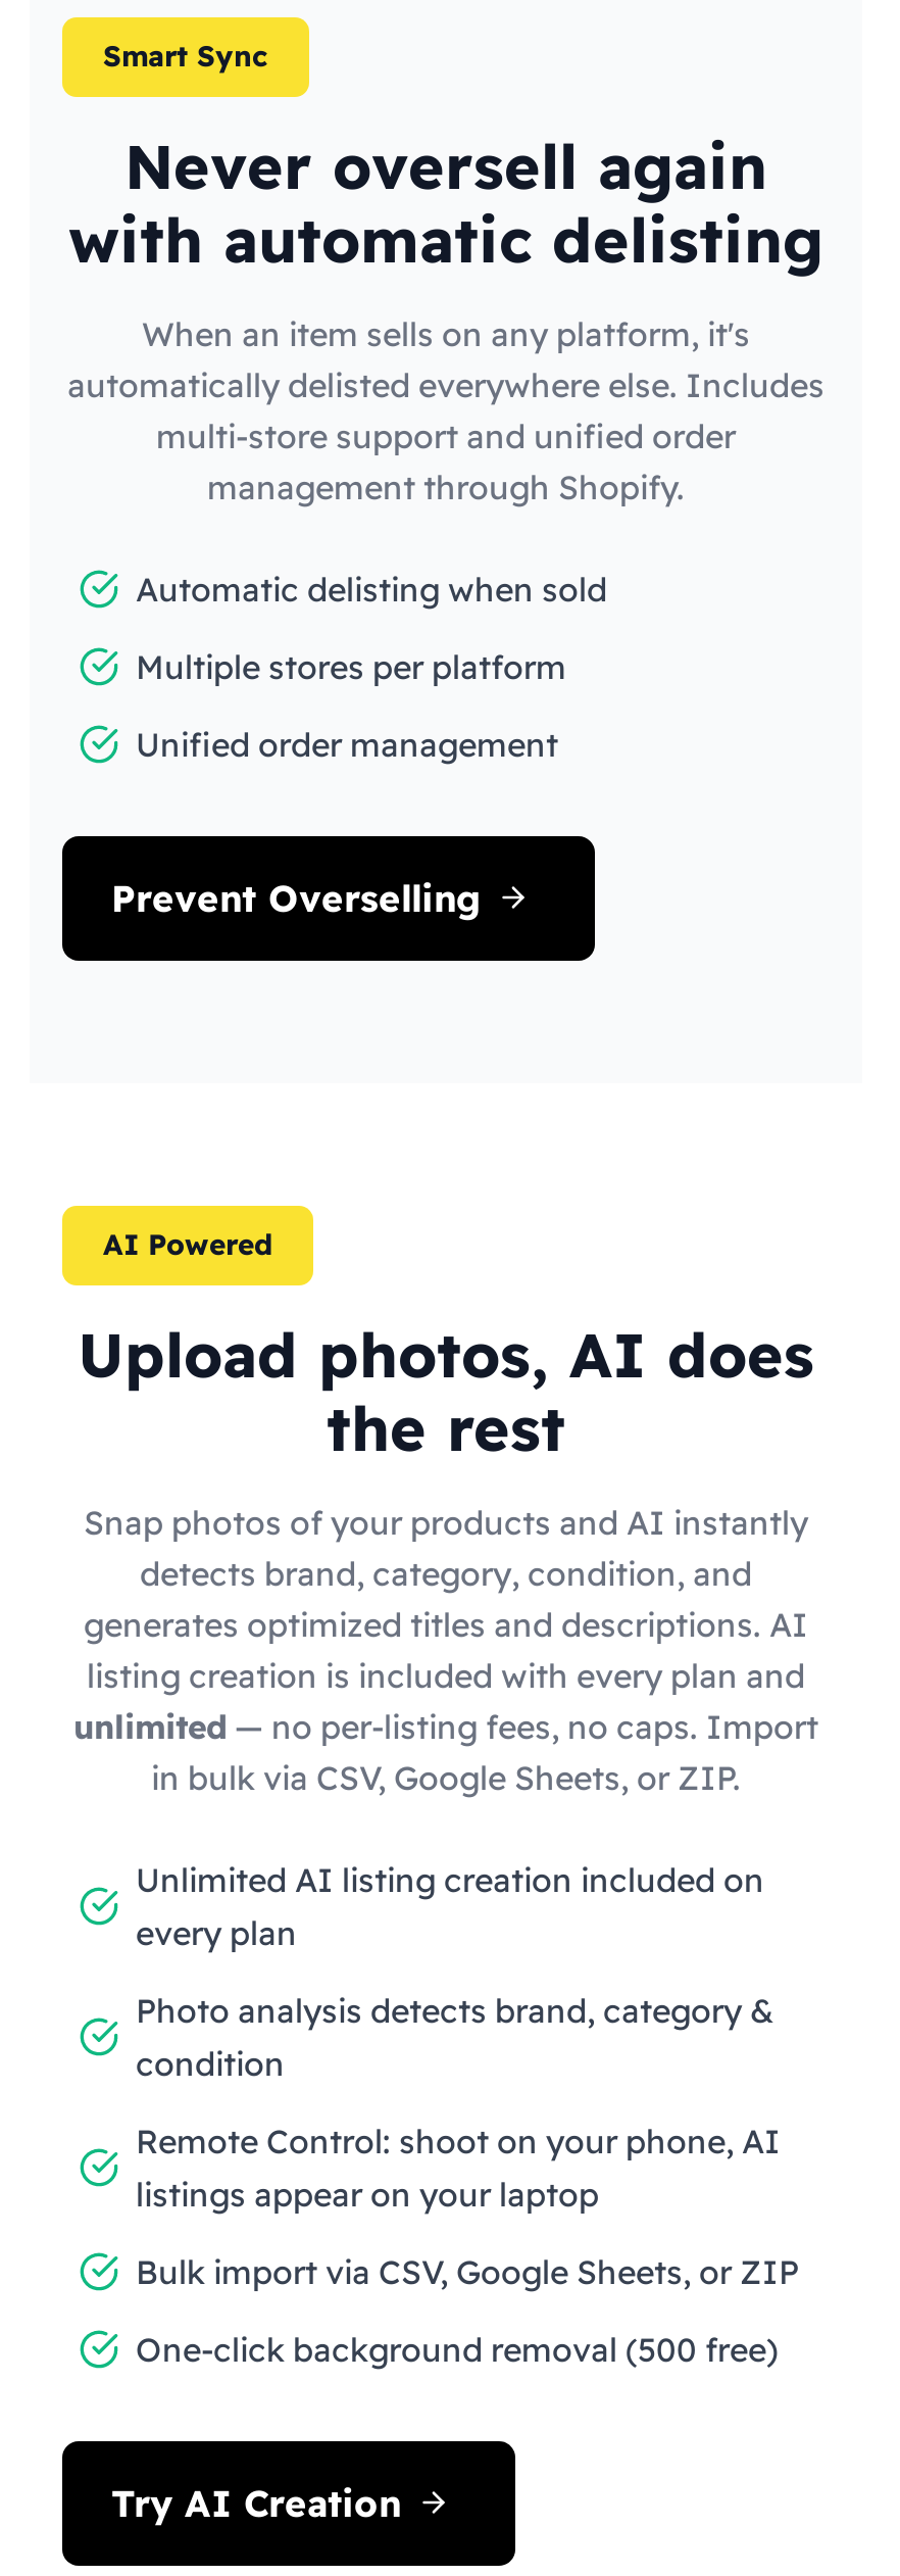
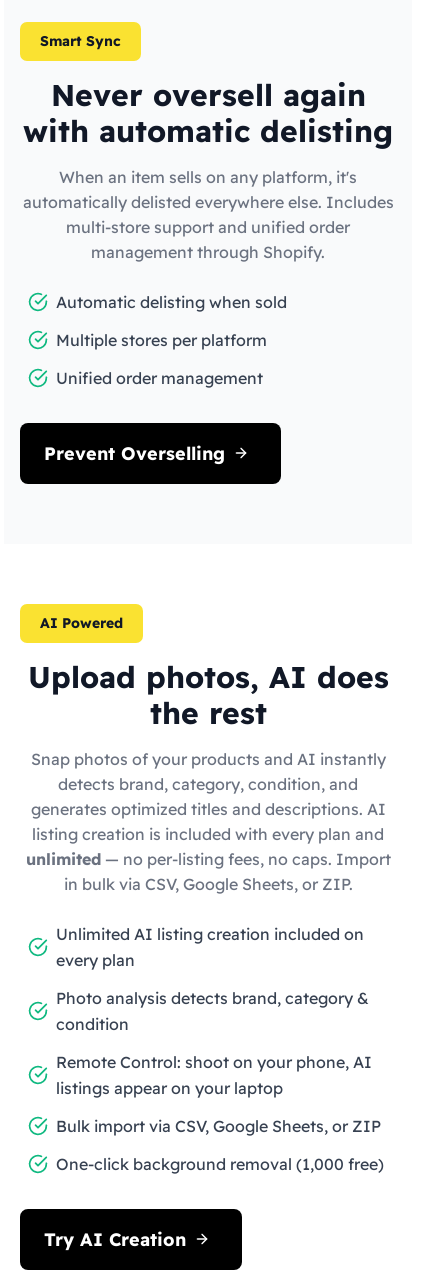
[136,2329,779,2370] One-click background removal (500 free) -> [56,1154,384,1174] One-click background removal (1,000 free)

